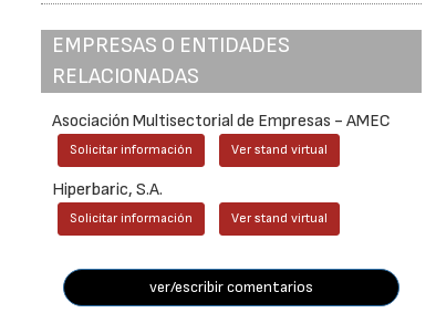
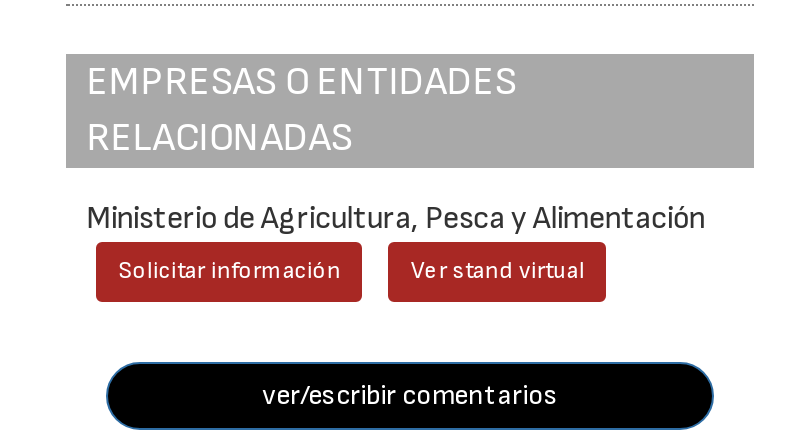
[52,111,391,201] Asociación Multisectorial de Empresas - AMEC | Solicitar información | Ver stand virtual | Hiperbaric, S.A. -> [87,199,705,237] Ministerio de Agricultura, Pesca y Alimentación

